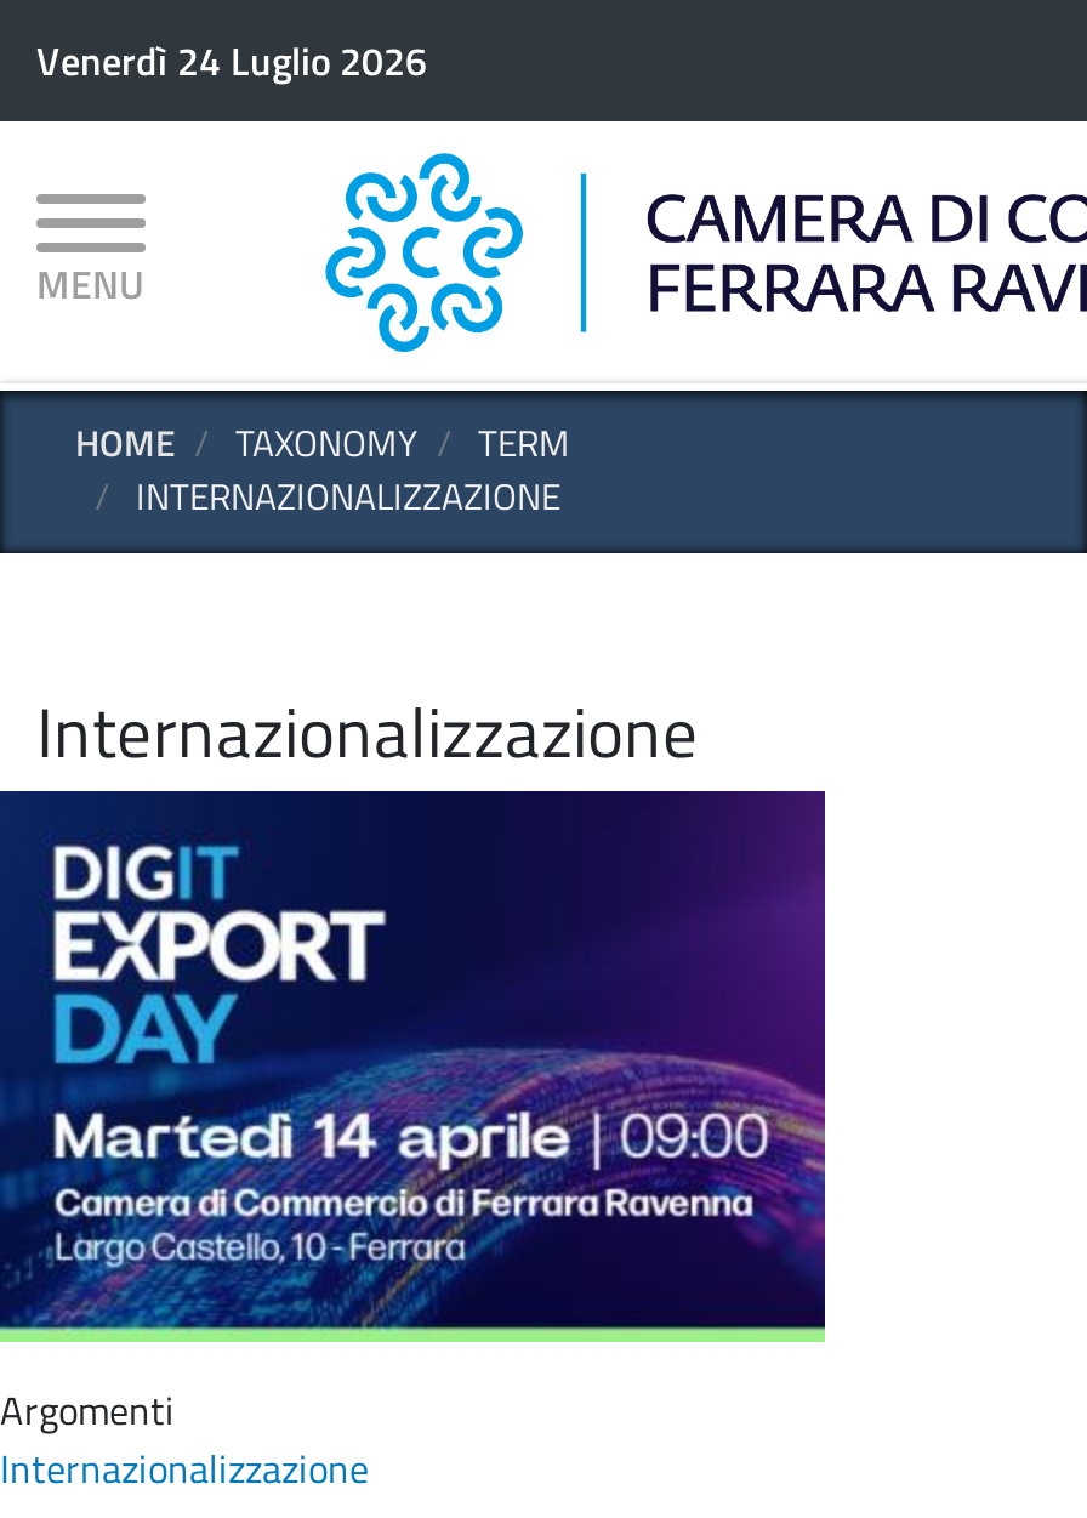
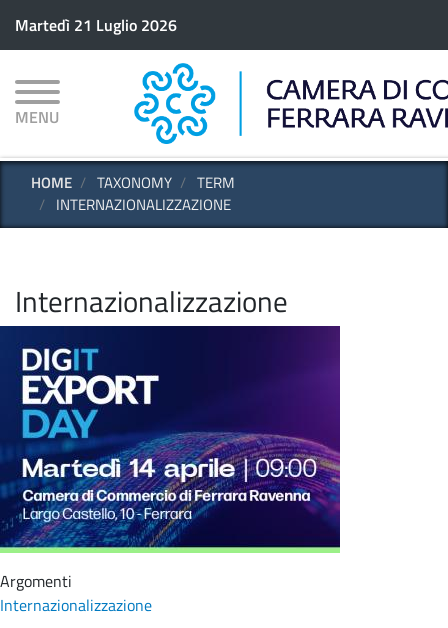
[36,32,427,90] Venerdì 24 Luglio 2026 -> [15,13,177,37] Martedì 21 Luglio 2026

